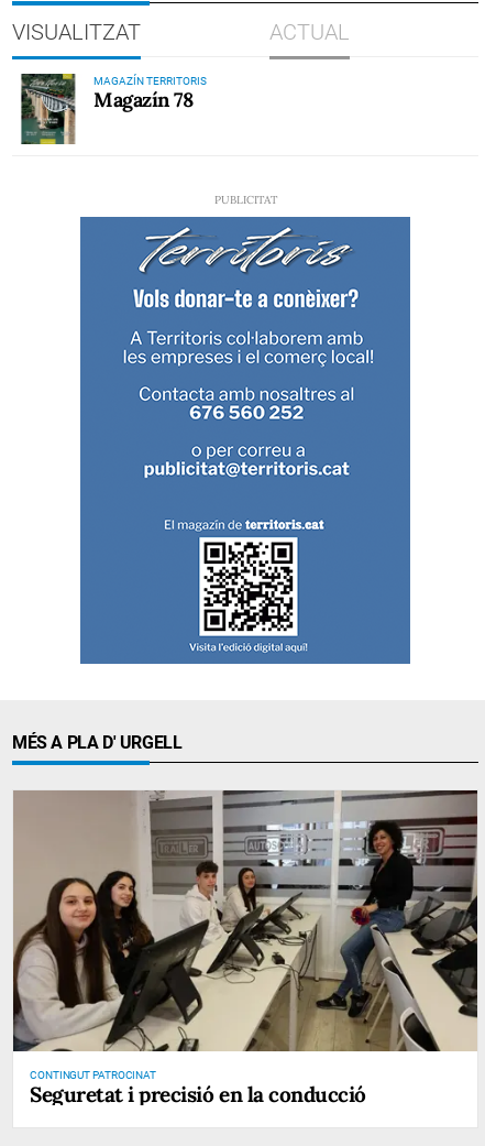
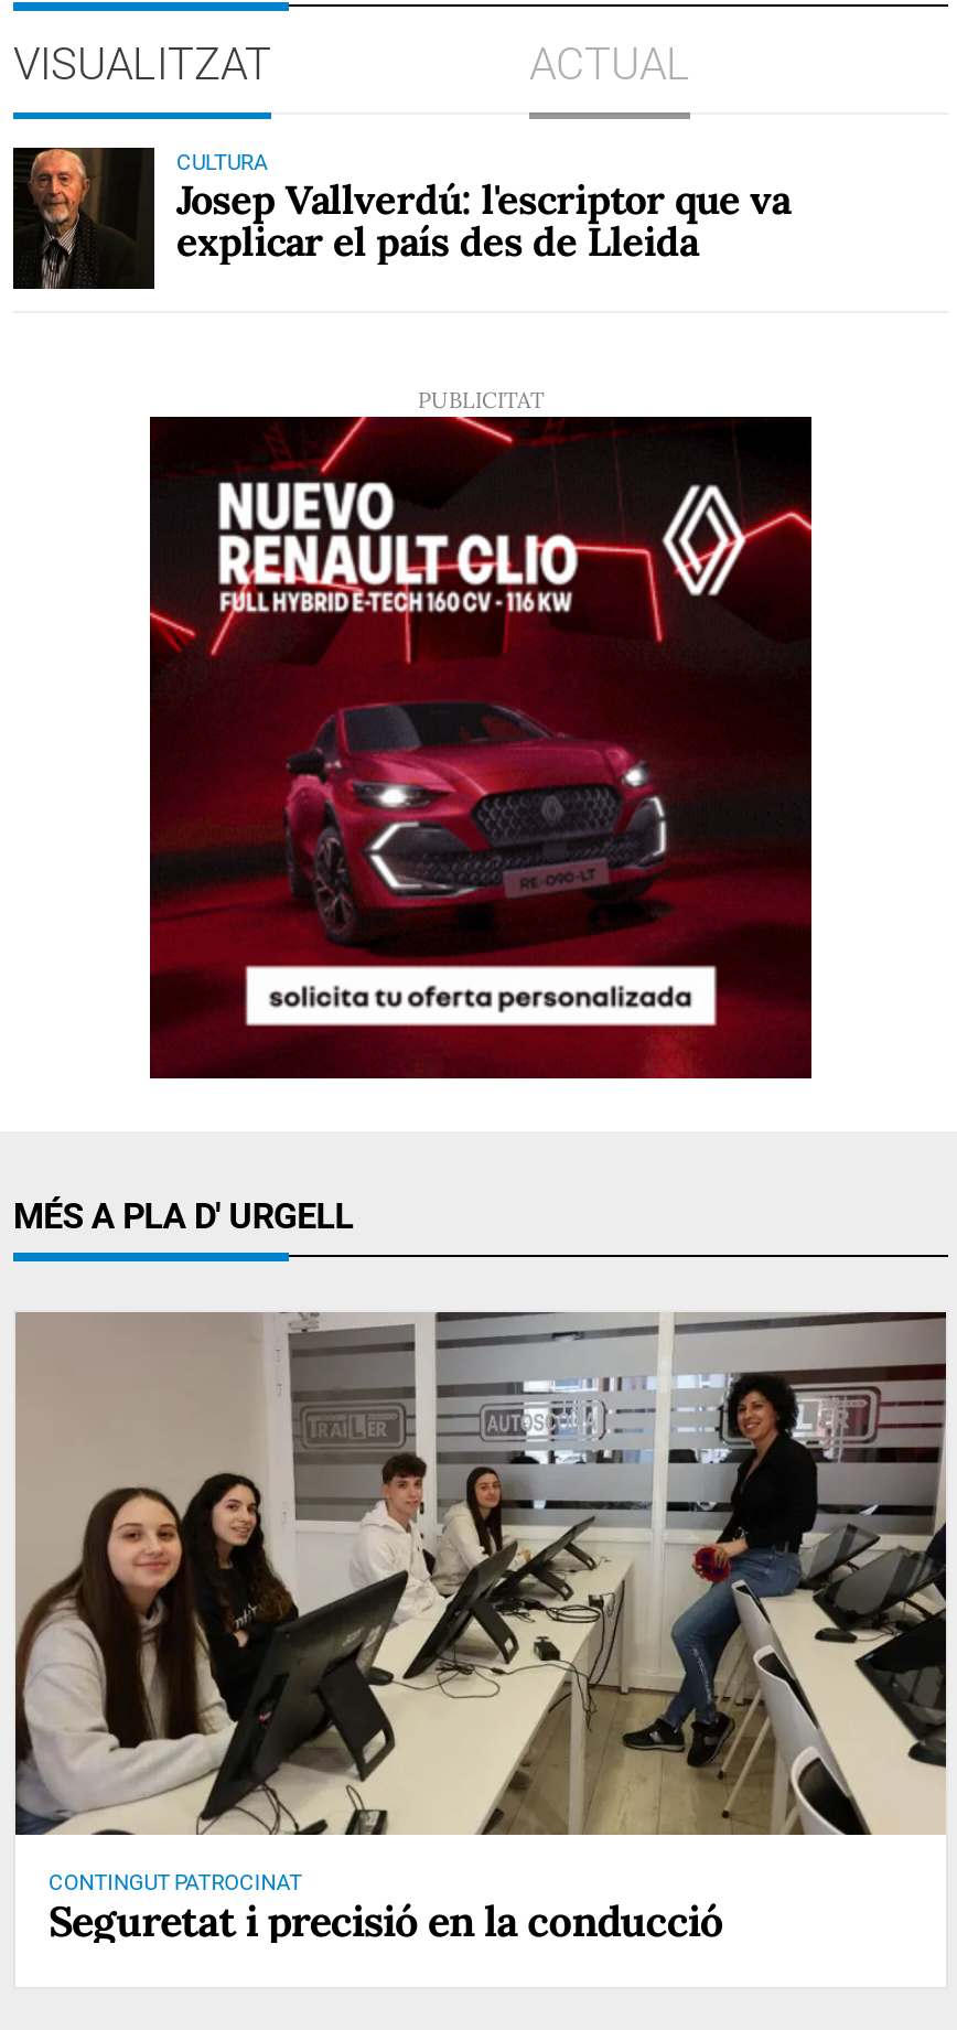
[12,73,207,145] [image] | MAGAZÍN TERRITORIS | Magazín 78 -> [11,146,790,291] [image] | CULTURA | Josep Vallverdú: l'escriptor que va | explicar el país des de Lleida
[79,257,411,674] [image] -> [148,415,814,1081] [image]

